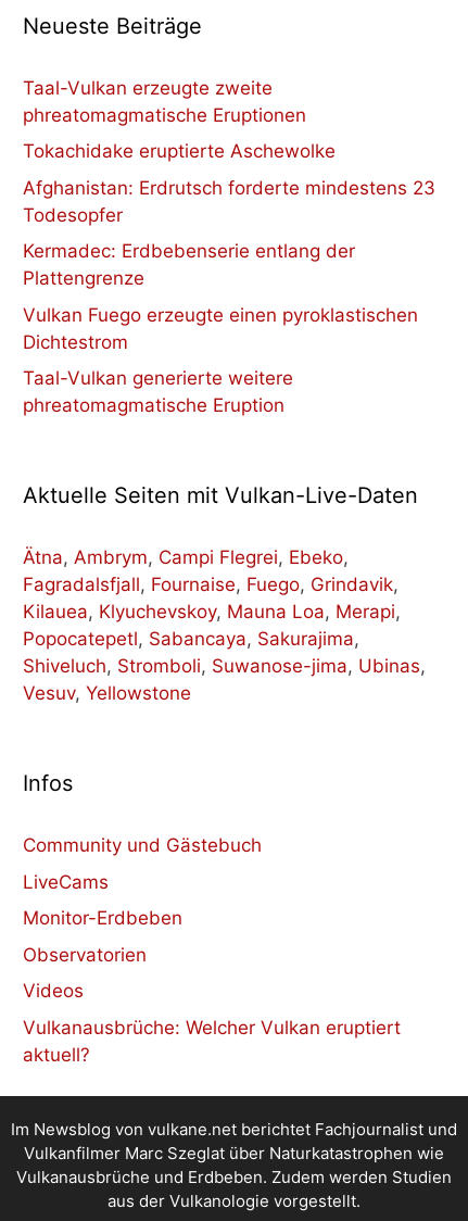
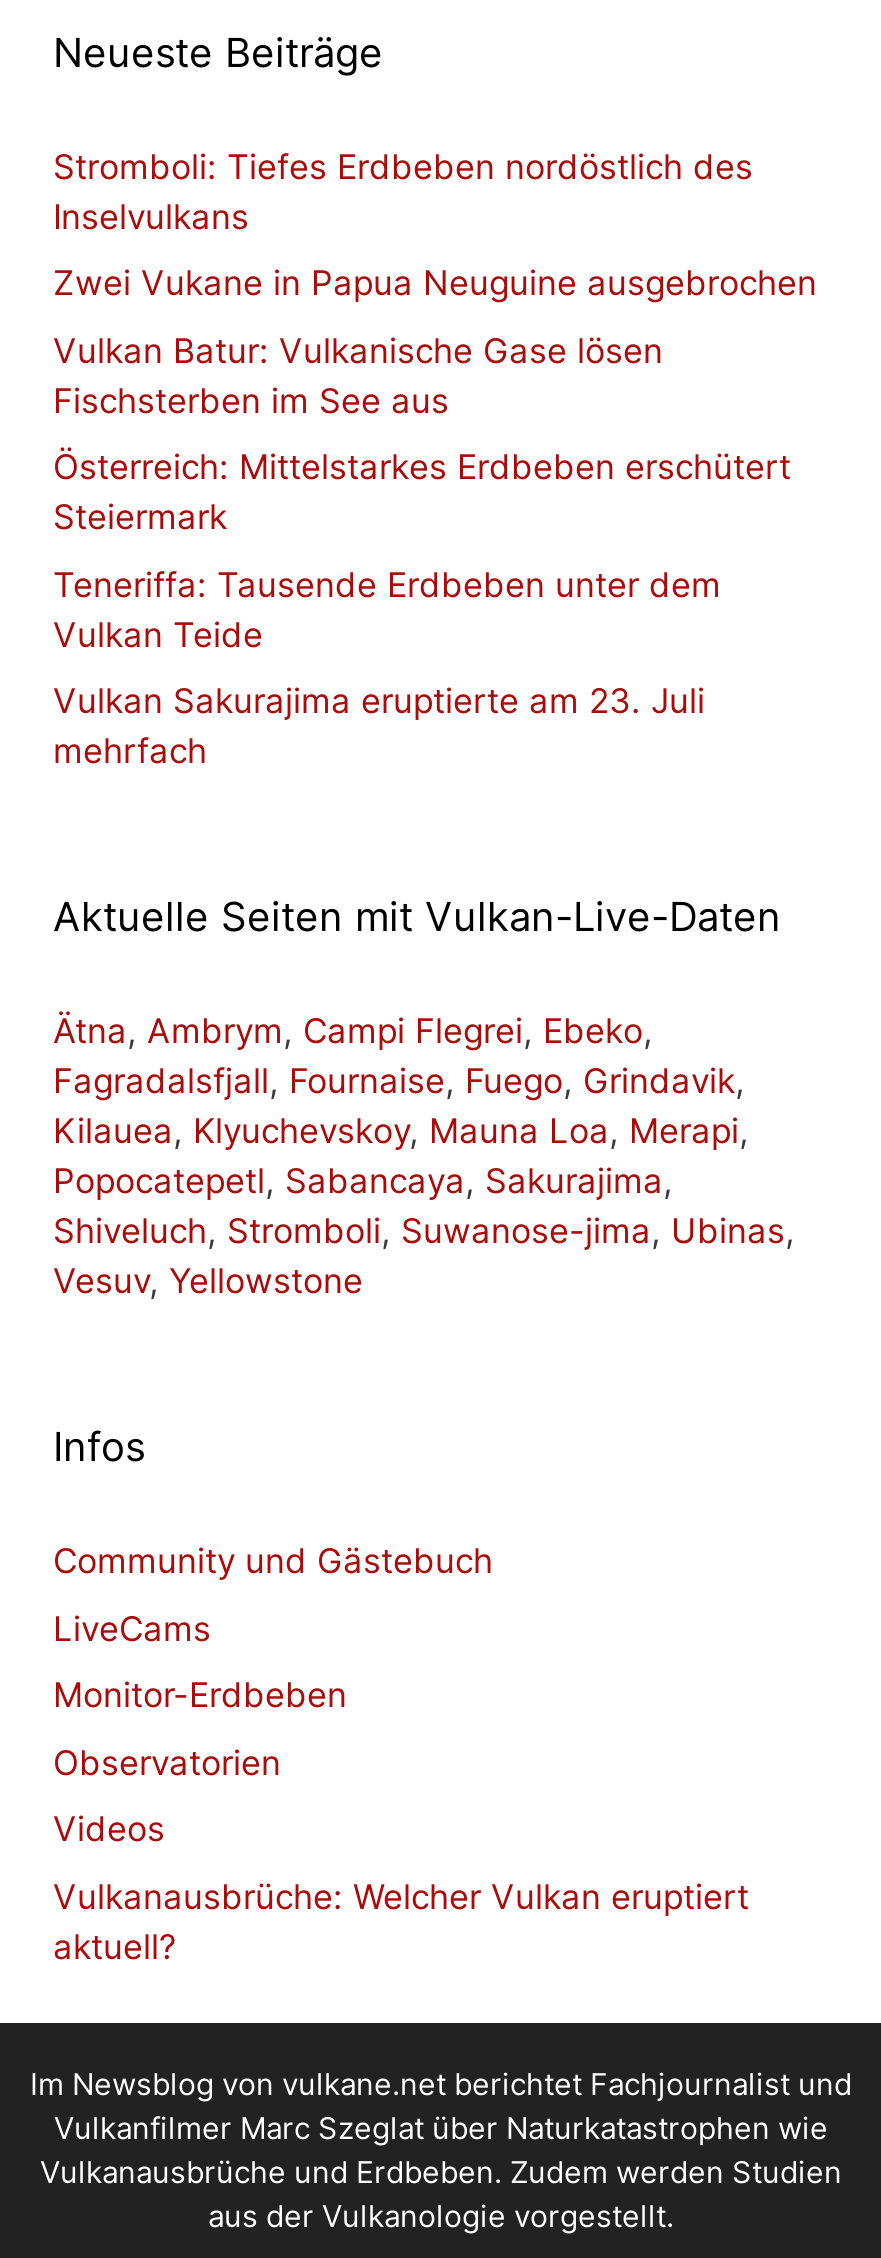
[23,77,306,125] Taal-Vulkan erzeugte zweite | phreatomagmatische Eruptionen -> [53,146,753,236] Stromboli: Tiefes Erdbeben nordöstlich des | Inselvulkans
[23,140,336,162] Tokachidake eruptierte Aschewolke -> [53,263,817,303] Zwei Vukane in Papua Neuguine ausgebrochen
[23,177,435,225] Afghanistan: Erdrutsch forderte mindestens 23 | Todesopfer -> [53,330,663,420] Vulkan Batur: Vulkanische Gase lösen | Fischsterben im See aus
[23,240,355,289] Kermadec: Erdbebenserie entlang der | Plattengrenze -> [53,447,791,537] Österreich: Mittelstarkes Erdbeben erschütert | Steiermark
[23,304,418,353] Vulkan Fuego erzeugte einen pyroklastischen | Dichtestrom -> [53,564,721,654] Teneriffa: Tausende Erdbeben unter dem | Vulkan Teide
[23,367,293,416] Taal-Vulkan generierte weitere | phreatomagmatische Eruption -> [53,681,705,771] Vulkan Sakurajima eruptierte am 23. Juli | mehrfach

